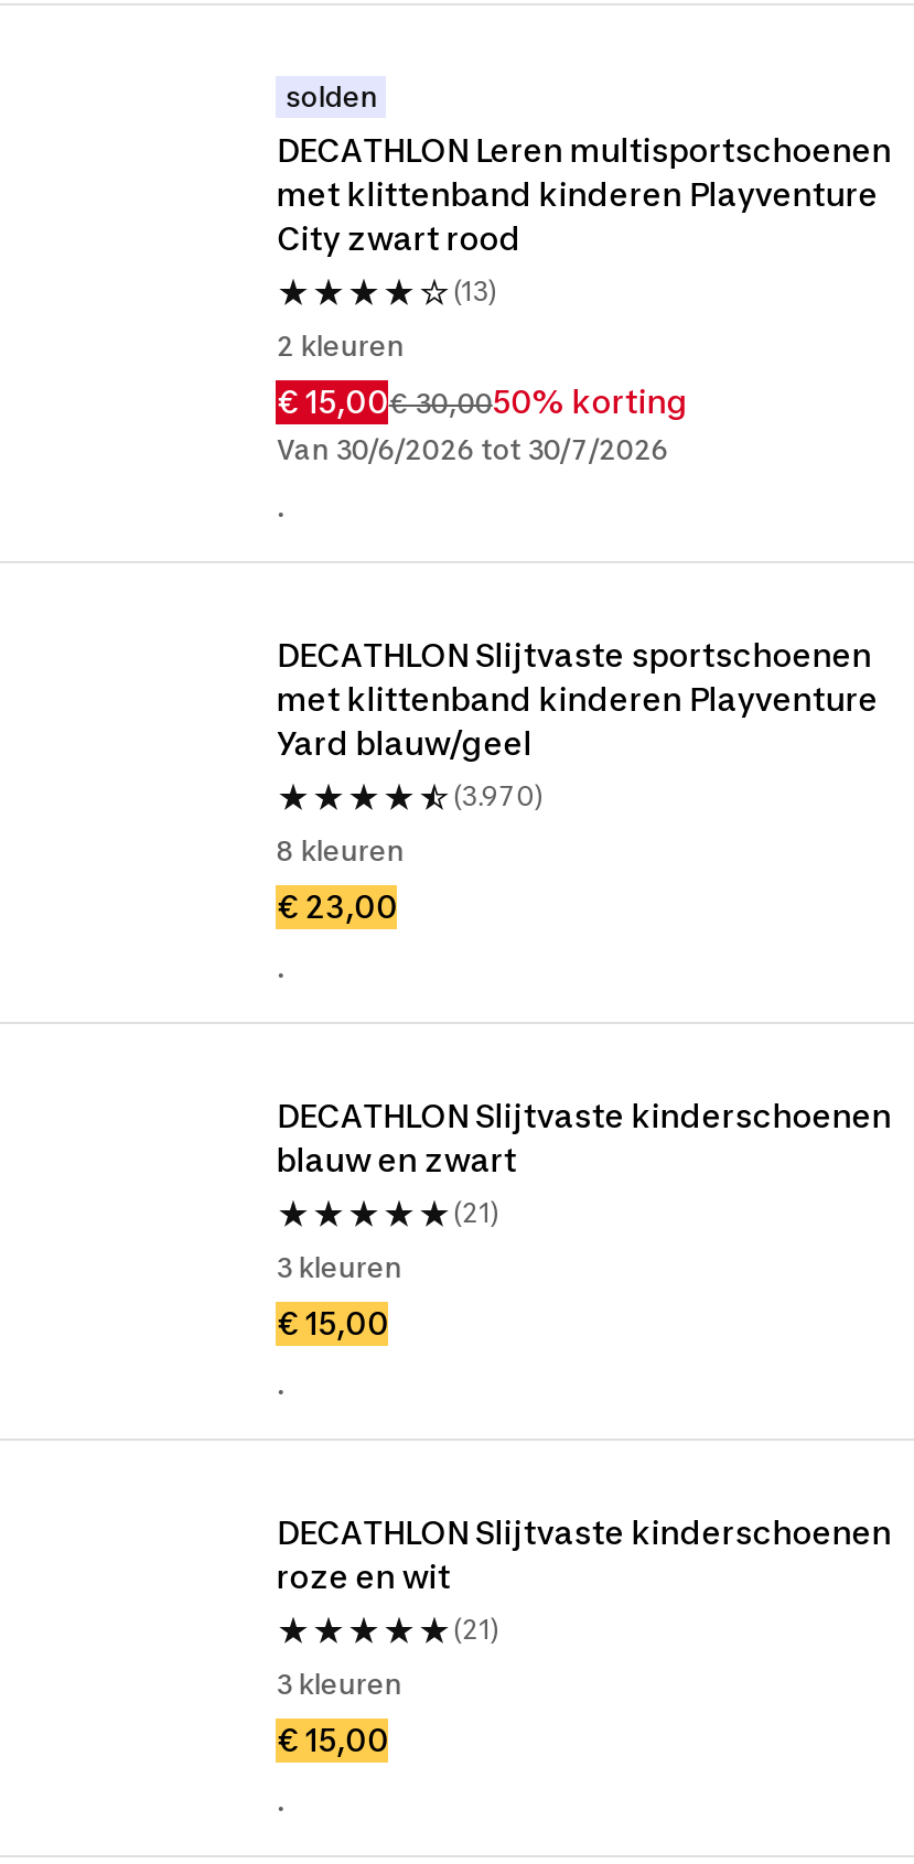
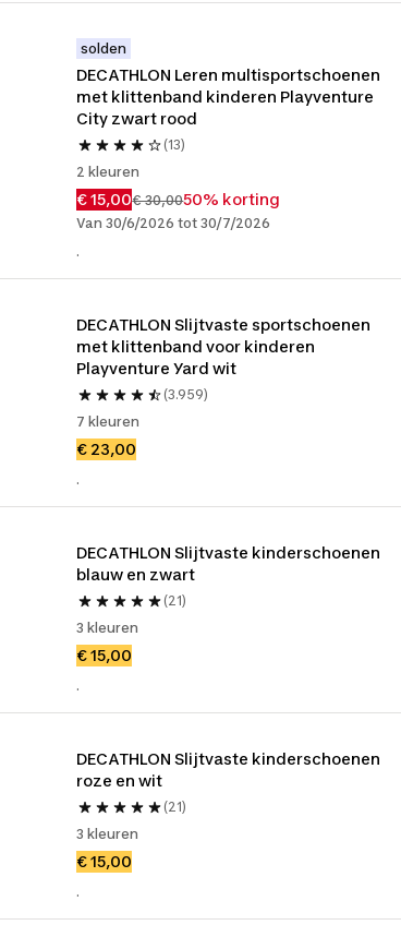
[276,680,878,762] met klittenband kinderen Playventure | Yard blauw/geel -> [77,337,315,377] met klittenband voor kinderen | Playventure Yard wit
[453,779,543,812] (3.970) -> [164,386,208,403] (3.959)
[276,834,404,868] 8 kleuren -> [77,413,140,430] 7 kleuren

